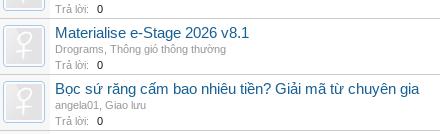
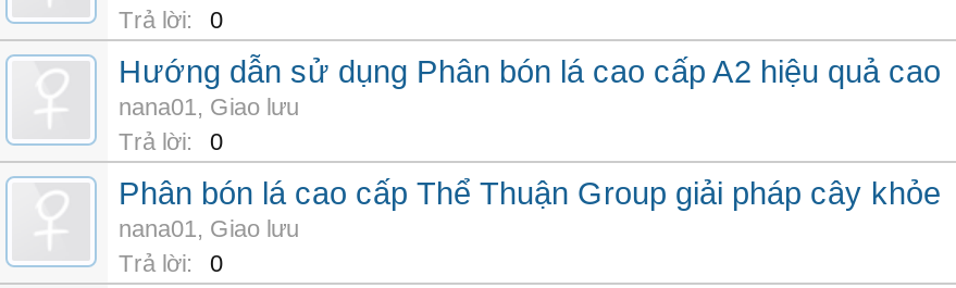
[55,25,249,55] Materialise e-Stage 2026 v8.1 | Drograms, Thông gió thông thường -> [119,54,941,120] Hướng dẫn sử dụng Phân bón lá cao cấp A2 hiệu quả cao | nana01, Giao lưu
[55,81,419,111] Bọc sứ răng cấm bao nhiêu tiền? Giải mã từ chuyên gia | angela01, Giao lưu -> [119,176,941,241] Phân bón lá cao cấp Thể Thuận Group giải pháp cây khỏe | nana01, Giao lưu

